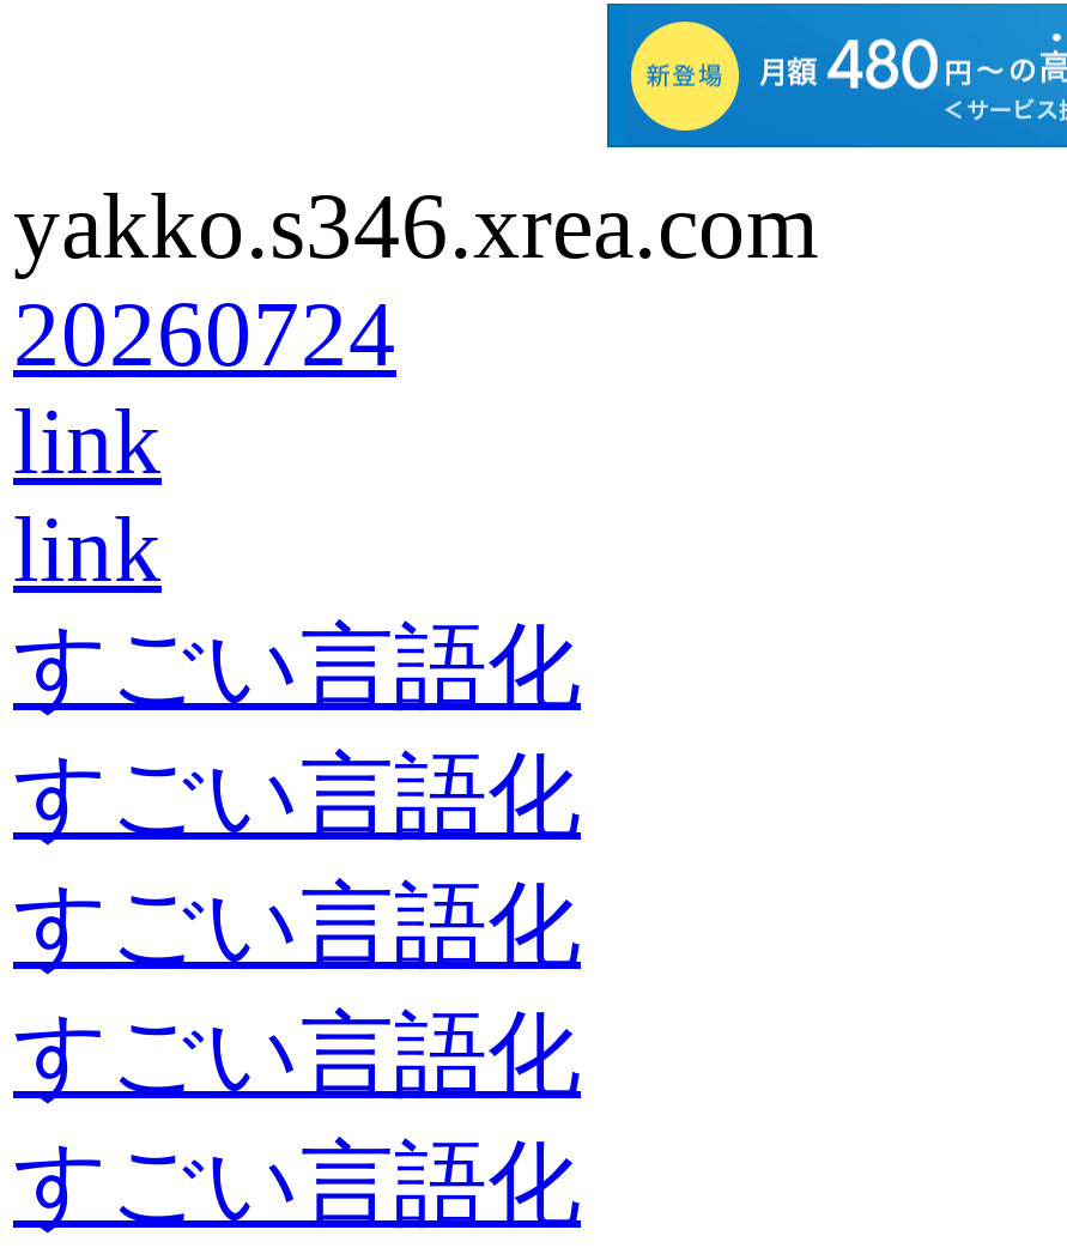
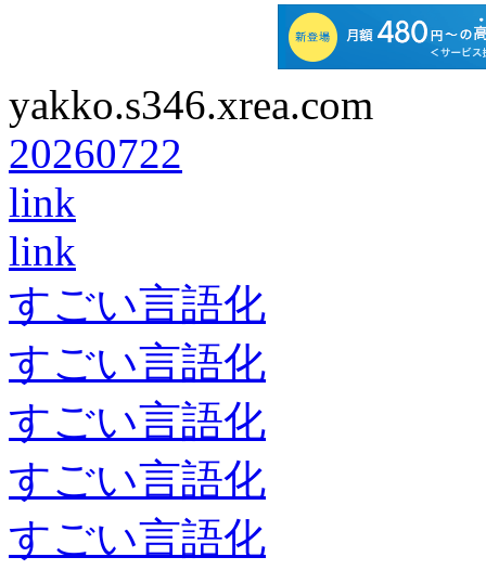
[13,280,396,383] 20260724 -> [9,129,182,176] 20260722

